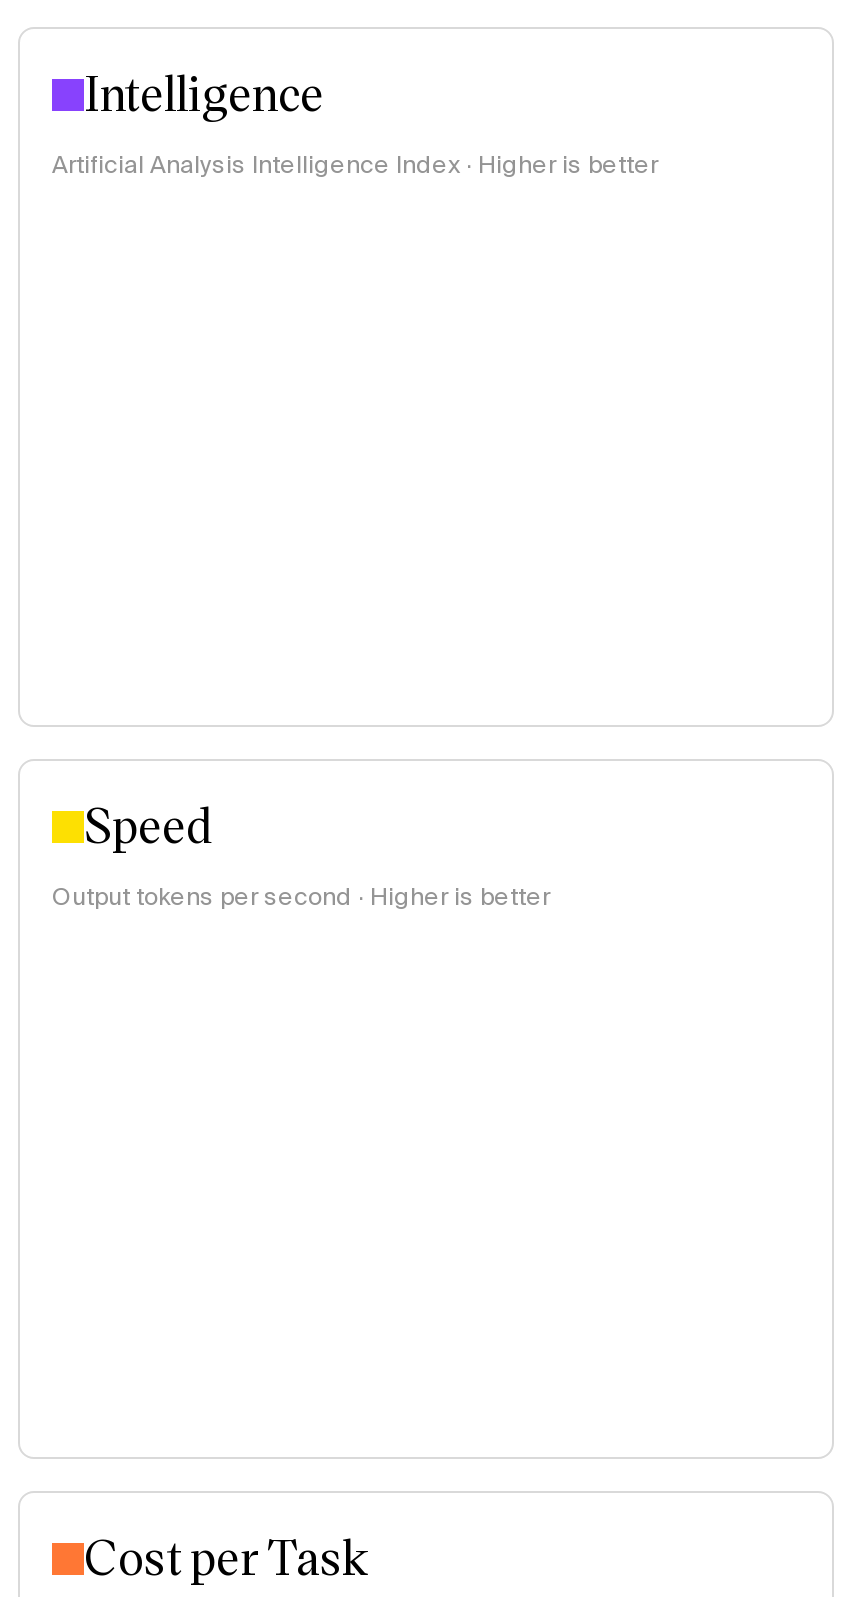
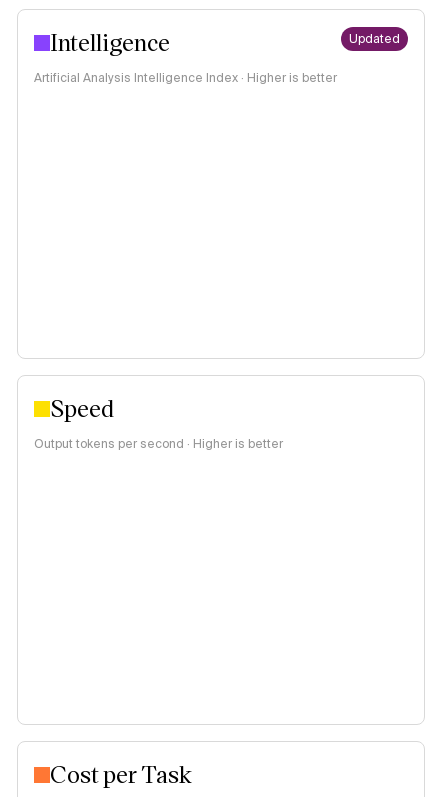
none -> [349,31,400,47] Updated

